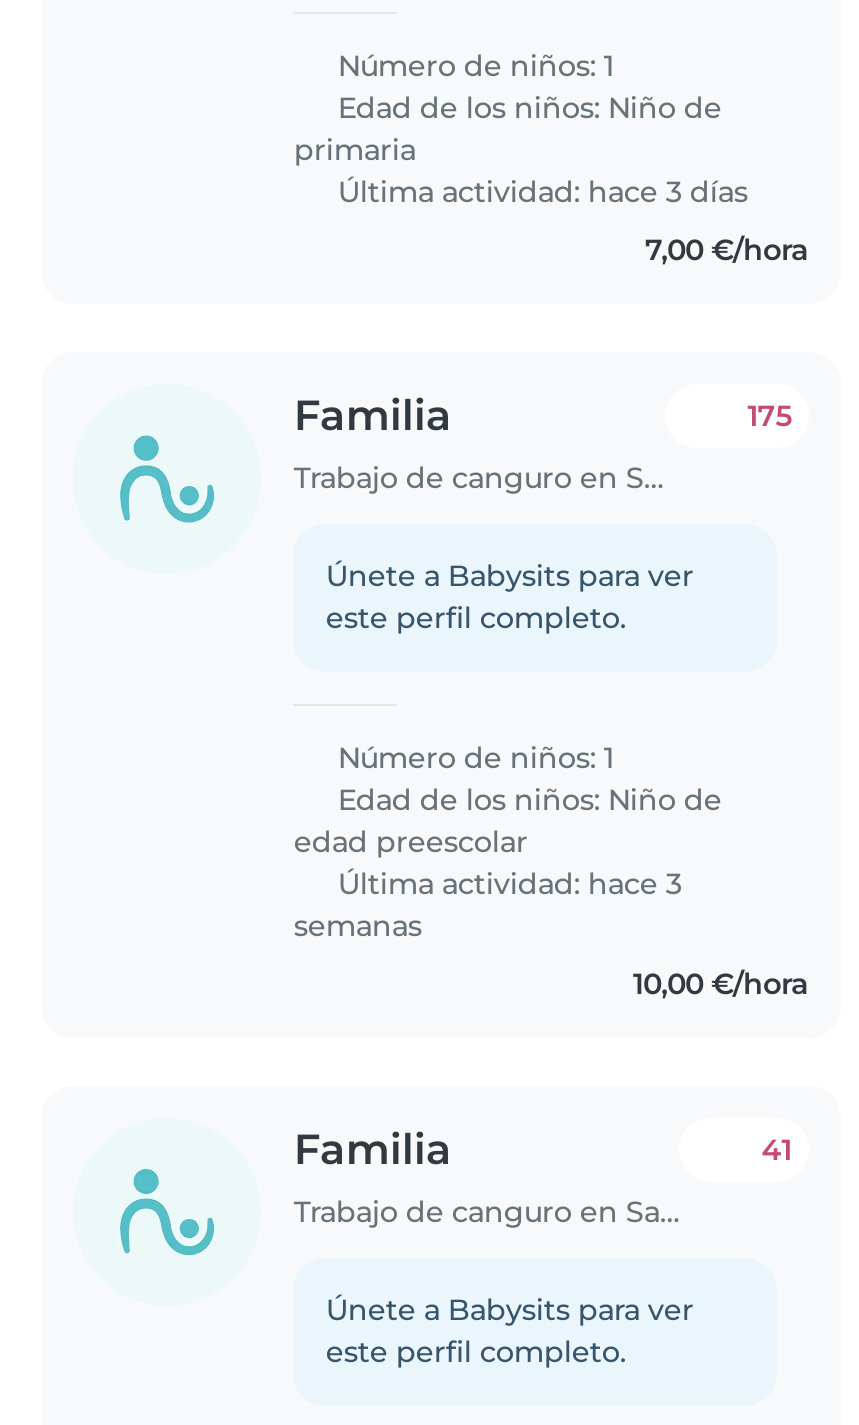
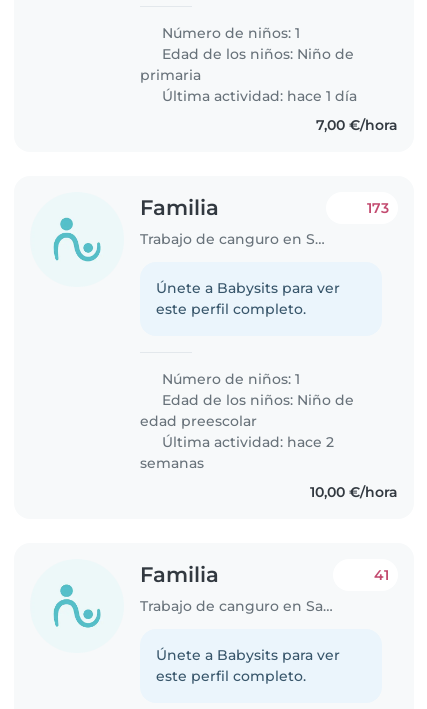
[330,174,748,210] Última actividad: hace 3 días -> [158,87,357,105] Última actividad: hace 1 día
[747,398,791,434] 175 -> [367,199,389,217] 173
[330,866,682,902] Última actividad: hace 3 -> [158,433,334,451] Última actividad: hace 2

